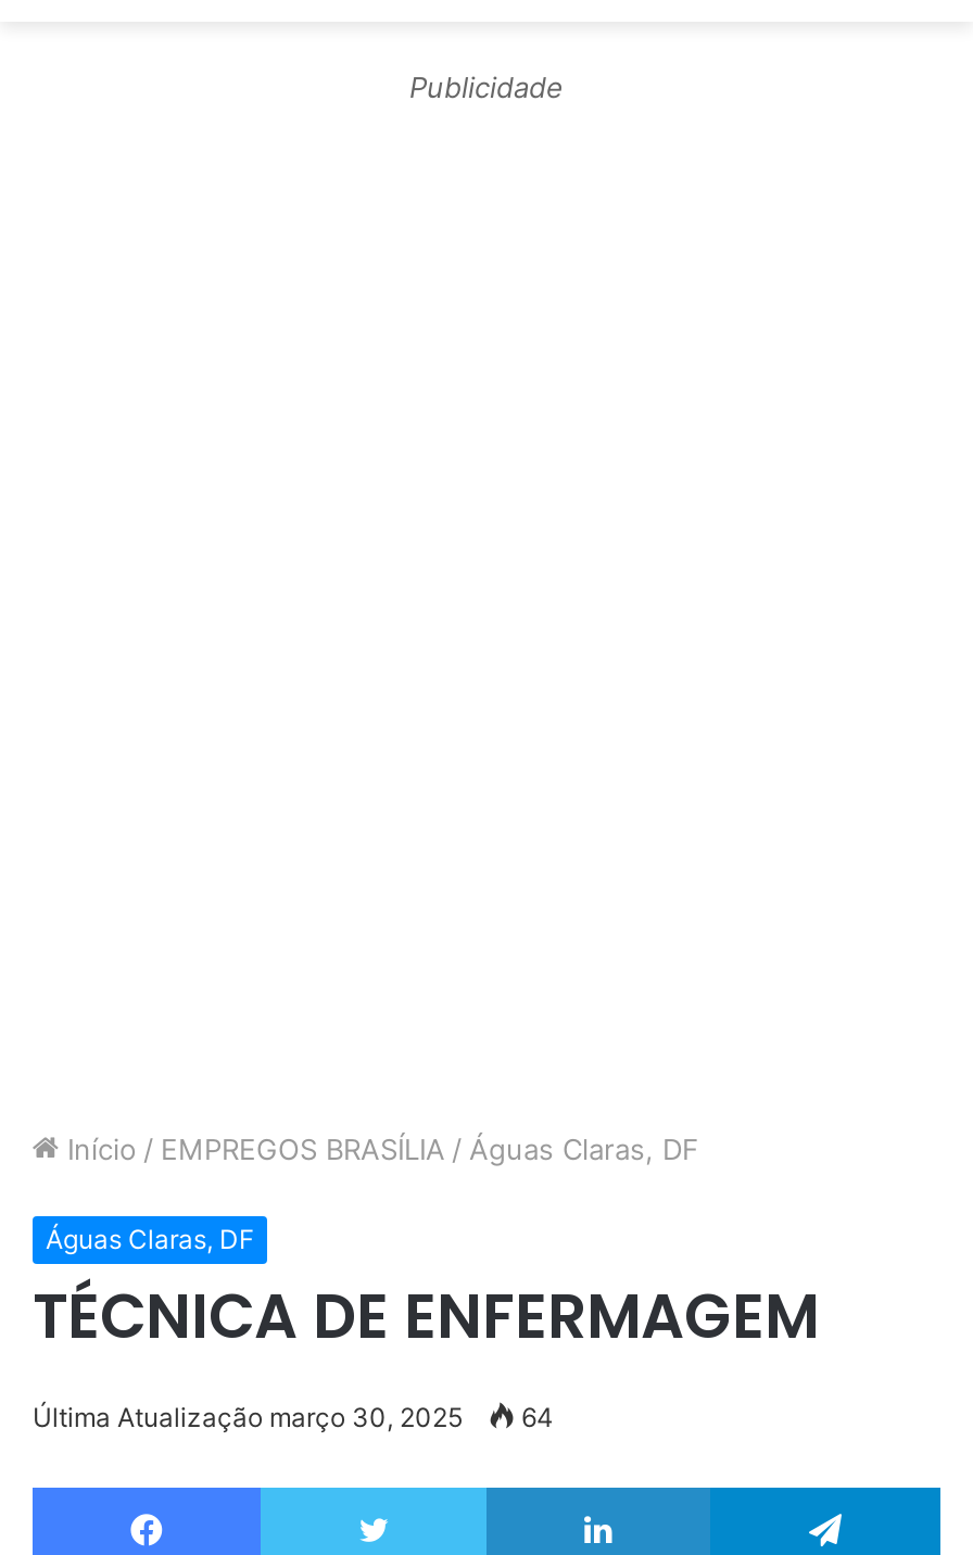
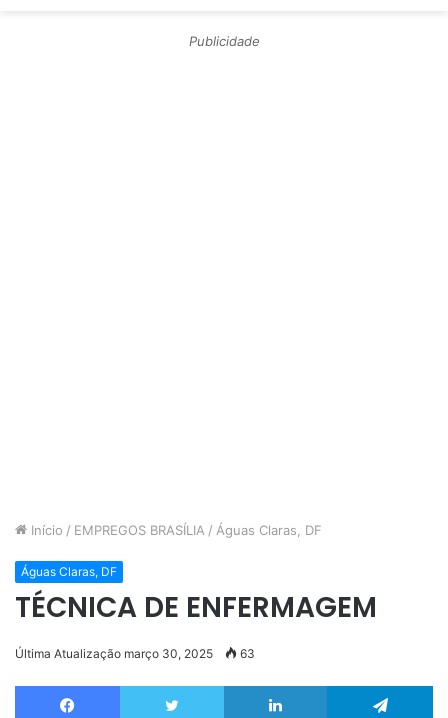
[33,1401,554,1434] Última Atualização março 30, 2025 64 -> [15,646,255,661] Última Atualização março 30, 2025 63

